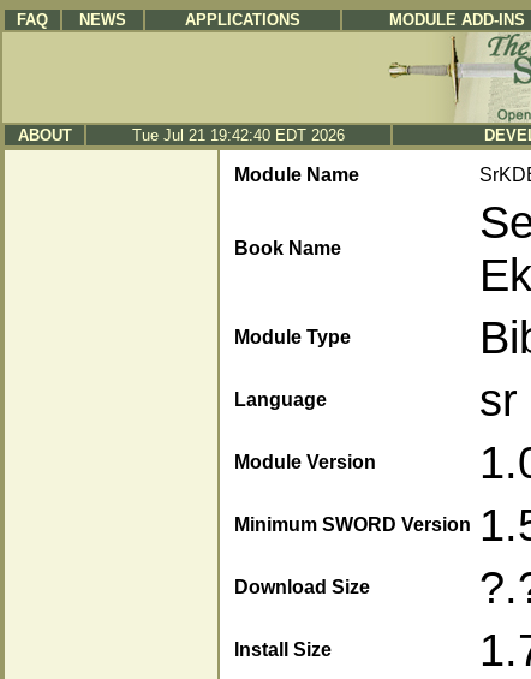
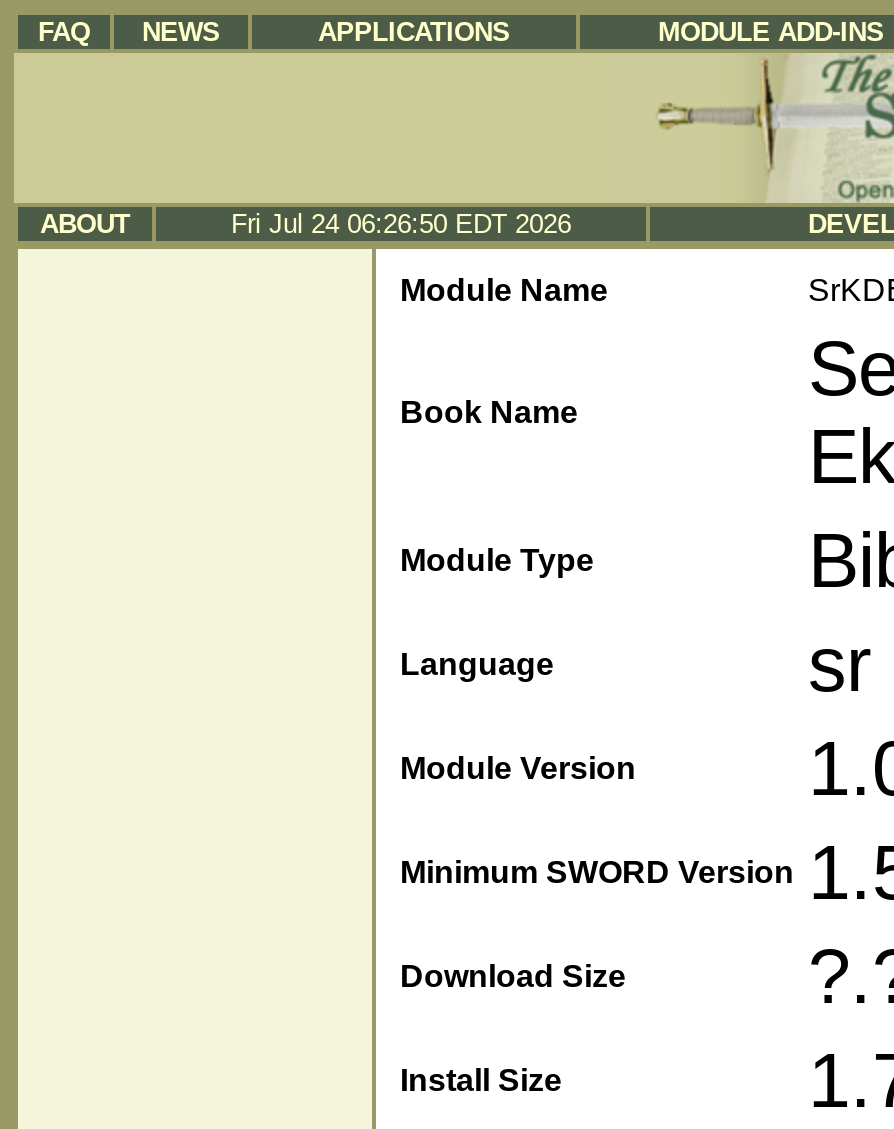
[132,126,345,144] Tue Jul 21 19:42:40 EDT 2026 -> [231,209,571,239] Fri Jul 24 06:26:50 EDT 2026

